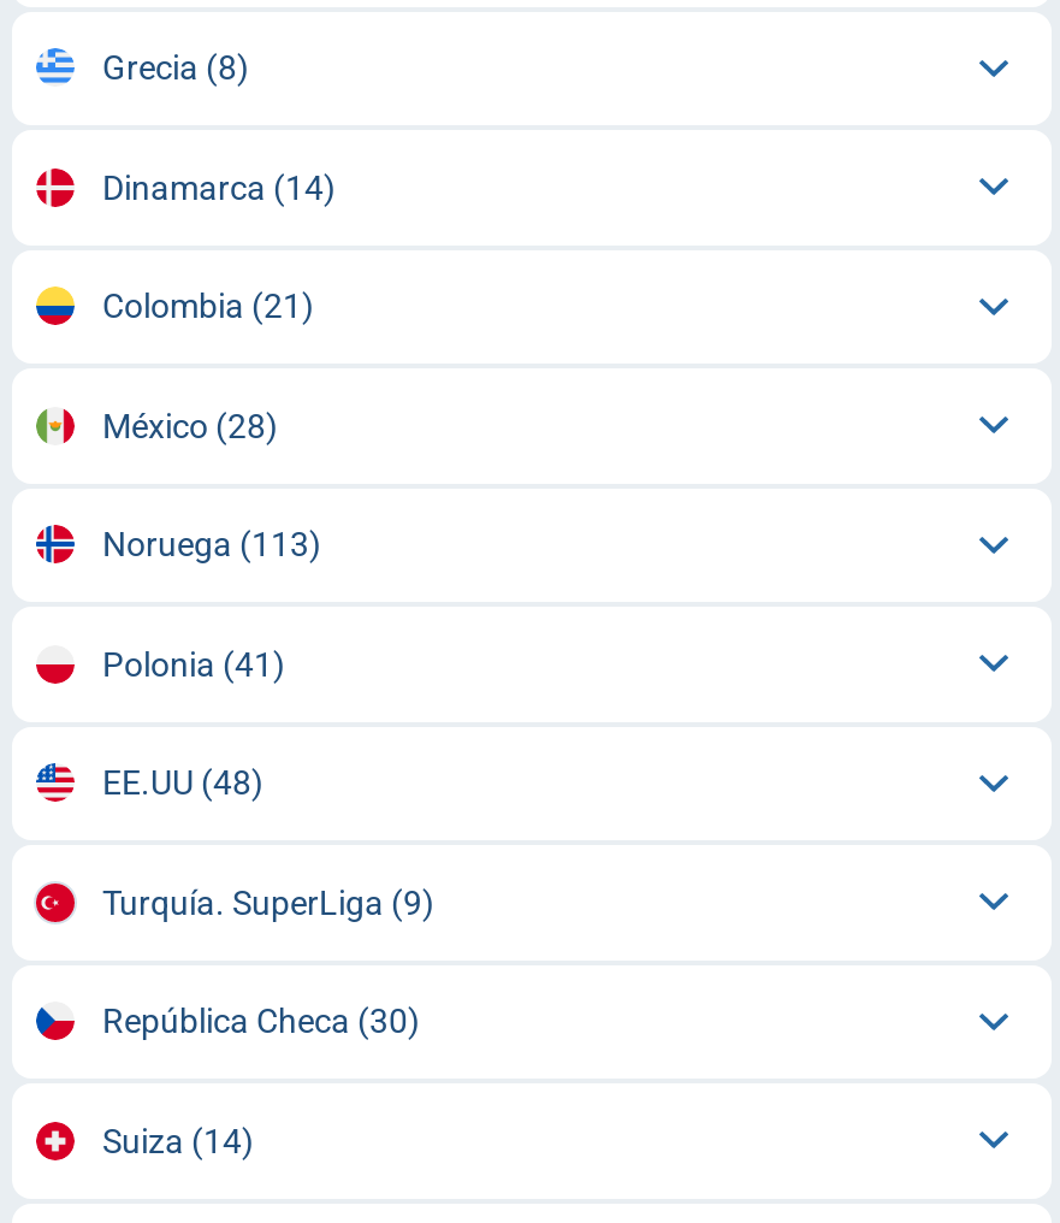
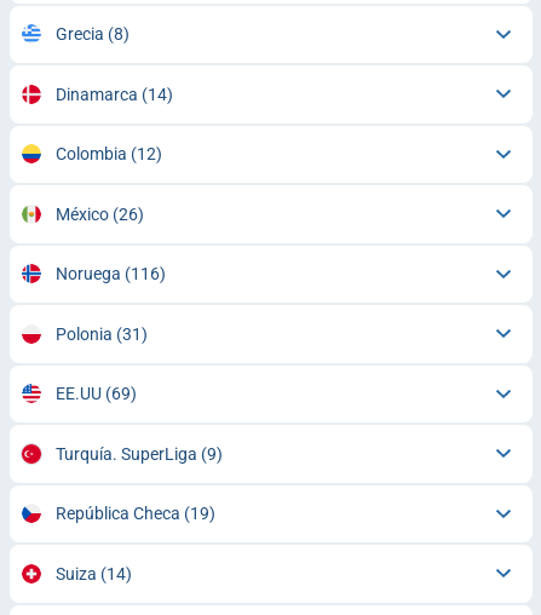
[102,287,314,325] Colombia (21) -> [55,144,162,164] Colombia (12)
[102,406,278,445] México (28) -> [55,204,143,224] México (26)
[102,525,321,564] Noruega (113) -> [55,264,165,284] Noruega (116)
[102,645,285,683] Polonia (41) -> [55,324,147,344] Polonia (31)
[102,764,263,802] EE.UU (48) -> [55,384,136,403] EE.UU (69)
[102,1002,420,1041] República Checa (30) -> [55,504,215,523] República Checa (19)

